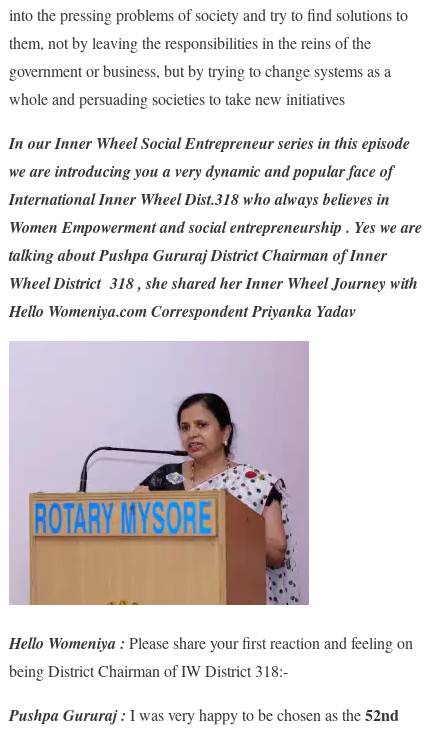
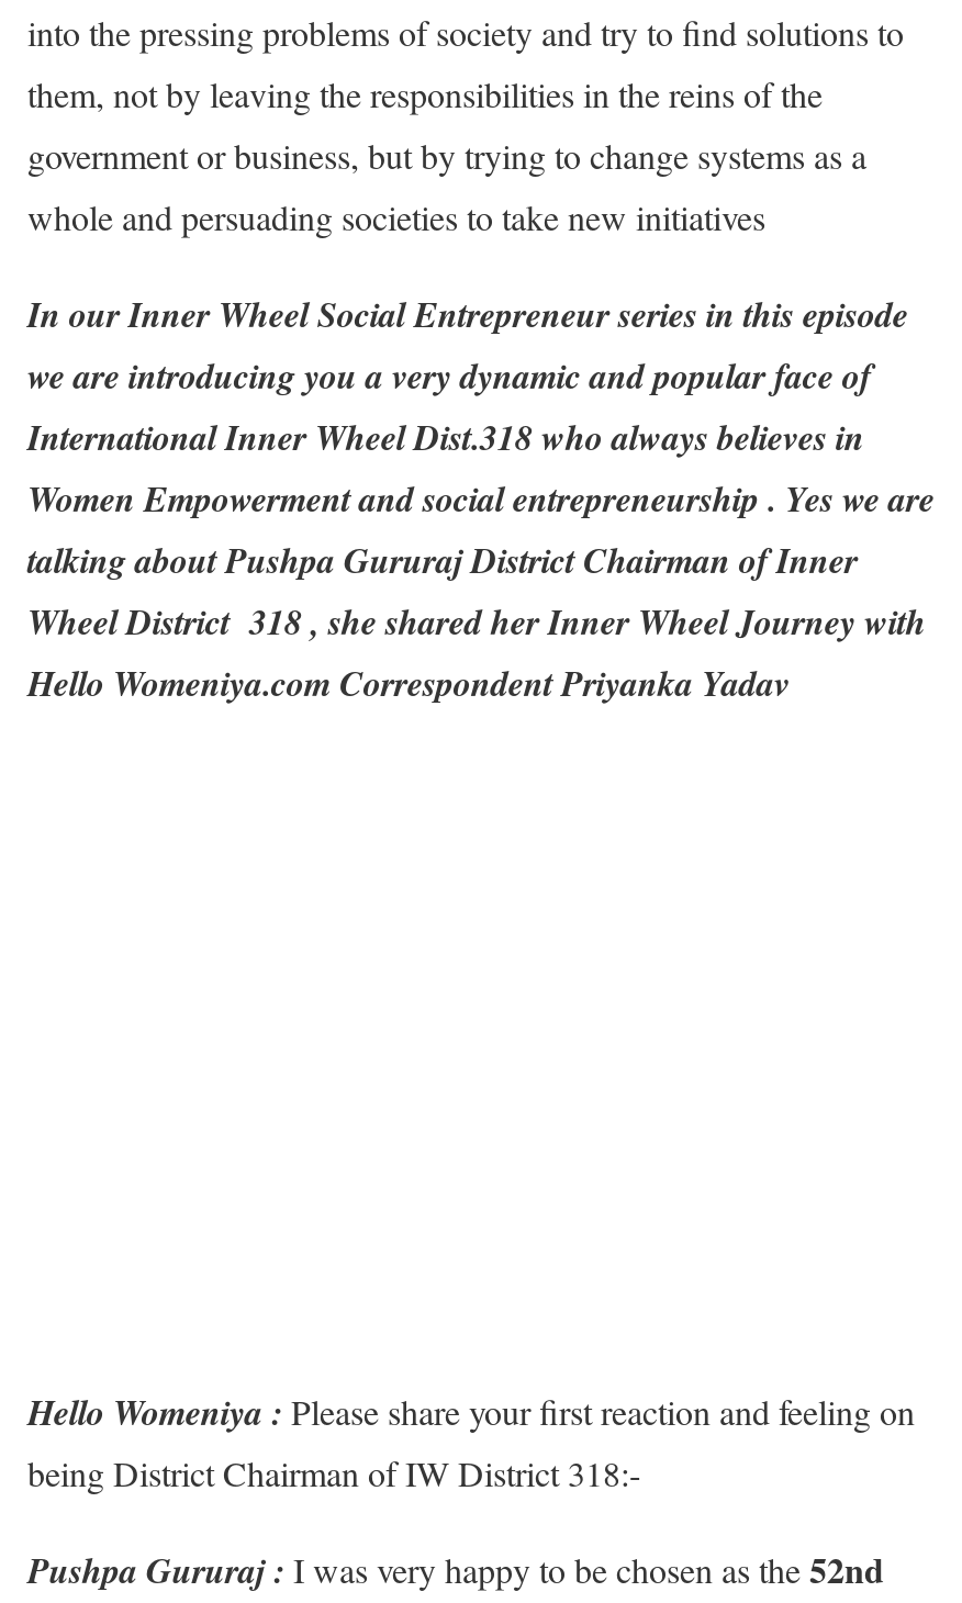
[9,340,310,606] [image] -> none

